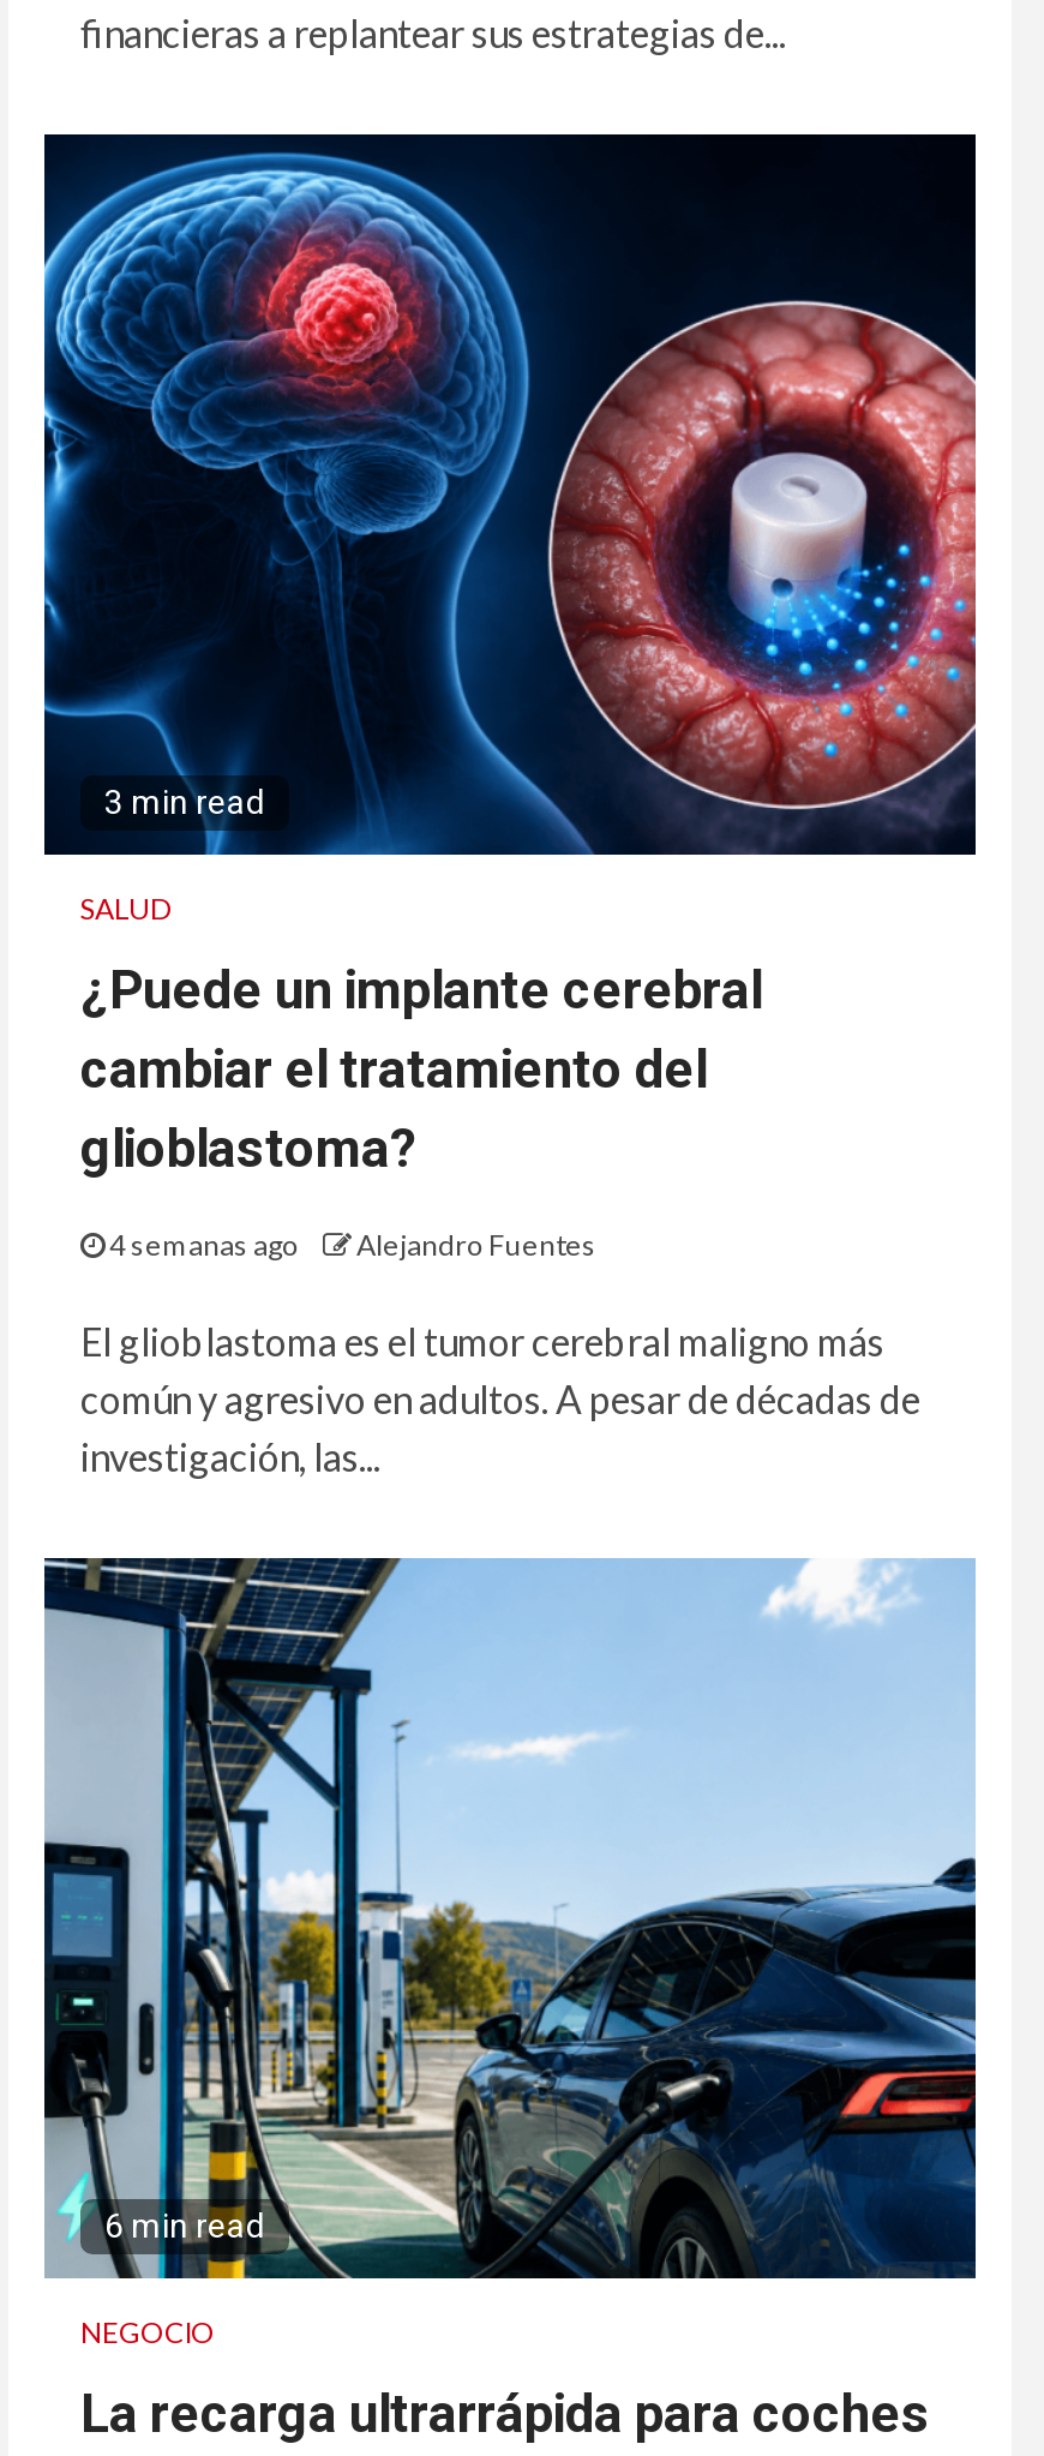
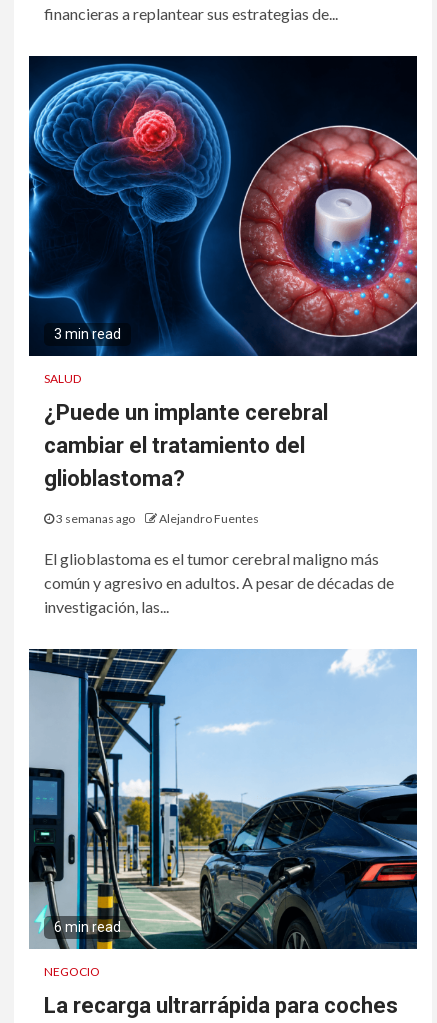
[104,1227,596,1263] 4 semanas ago Alejandro Fuentes -> [54,511,259,526] 3 semanas ago Alejandro Fuentes

